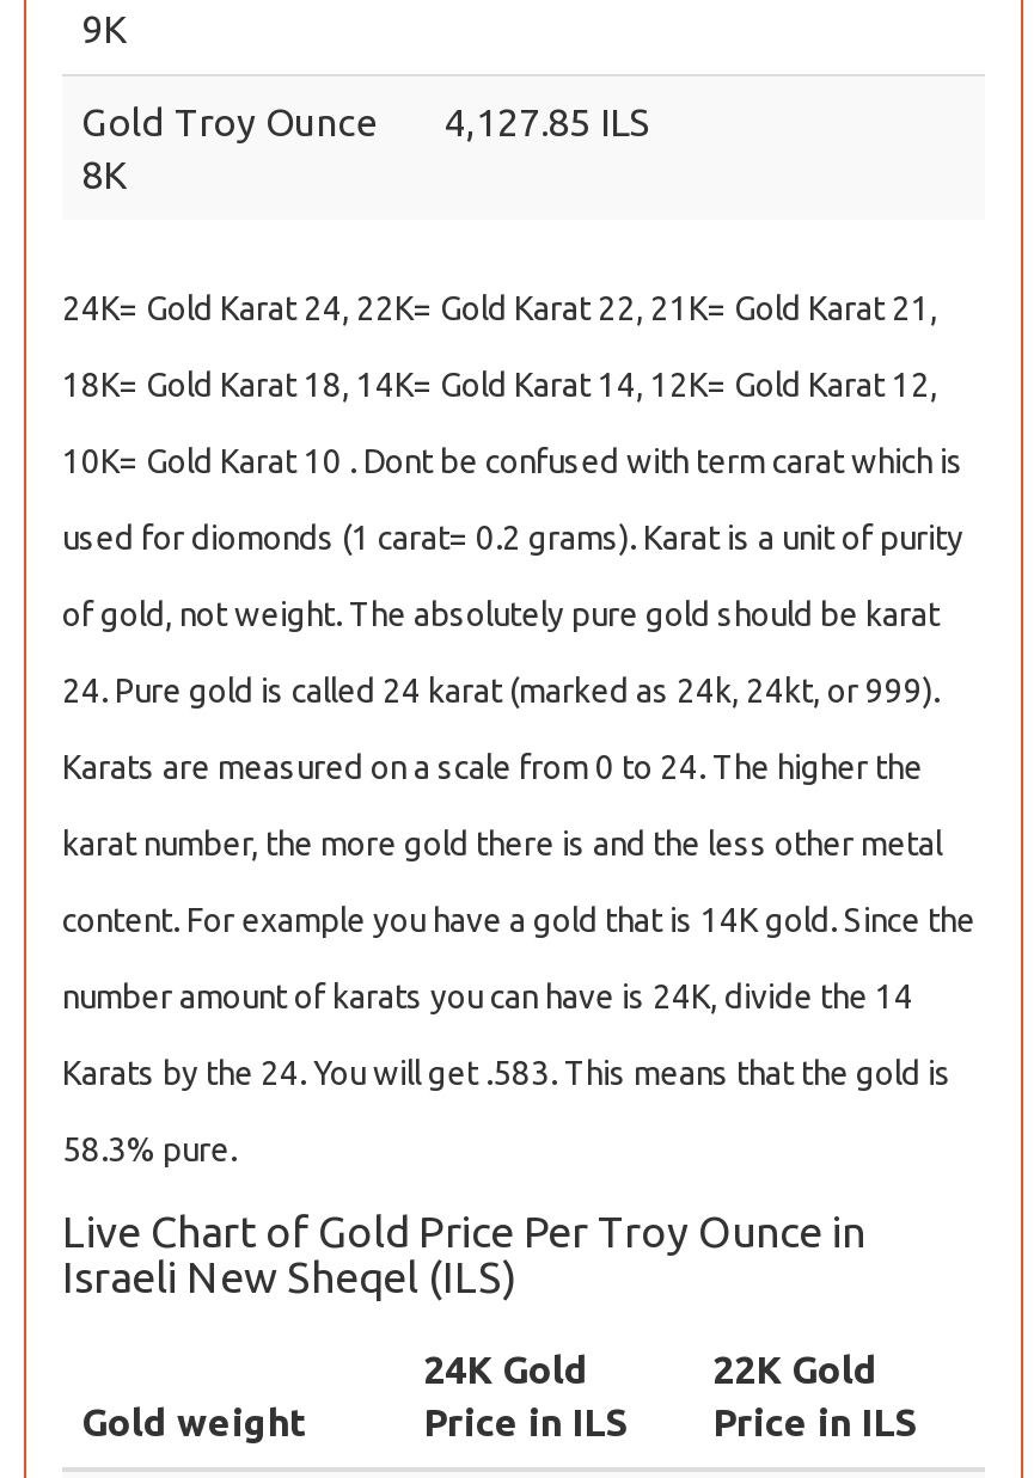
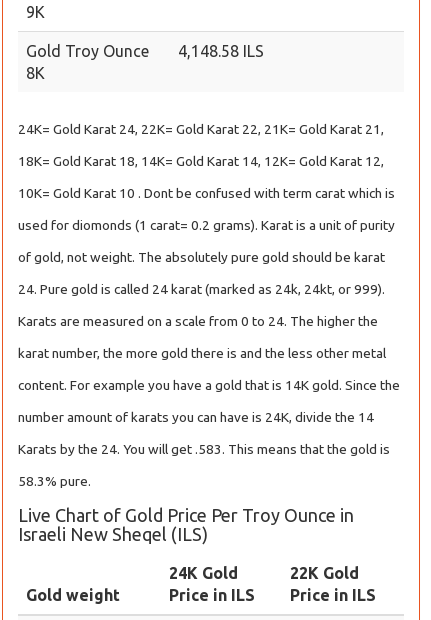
[81,100,650,143] Gold Troy Ounce 4,127.85 ILS -> [26,42,264,60] Gold Troy Ounce 4,148.58 ILS

